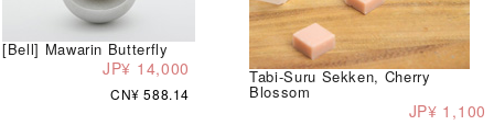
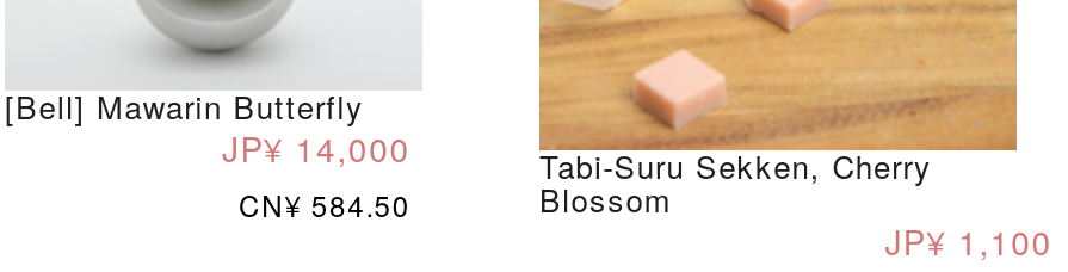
[110,84,190,103] CN¥ 588.14 -> [239,183,410,224] CN¥ 584.50

